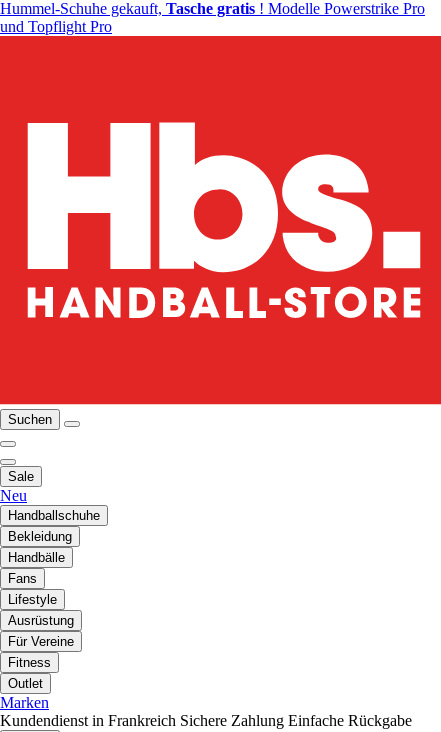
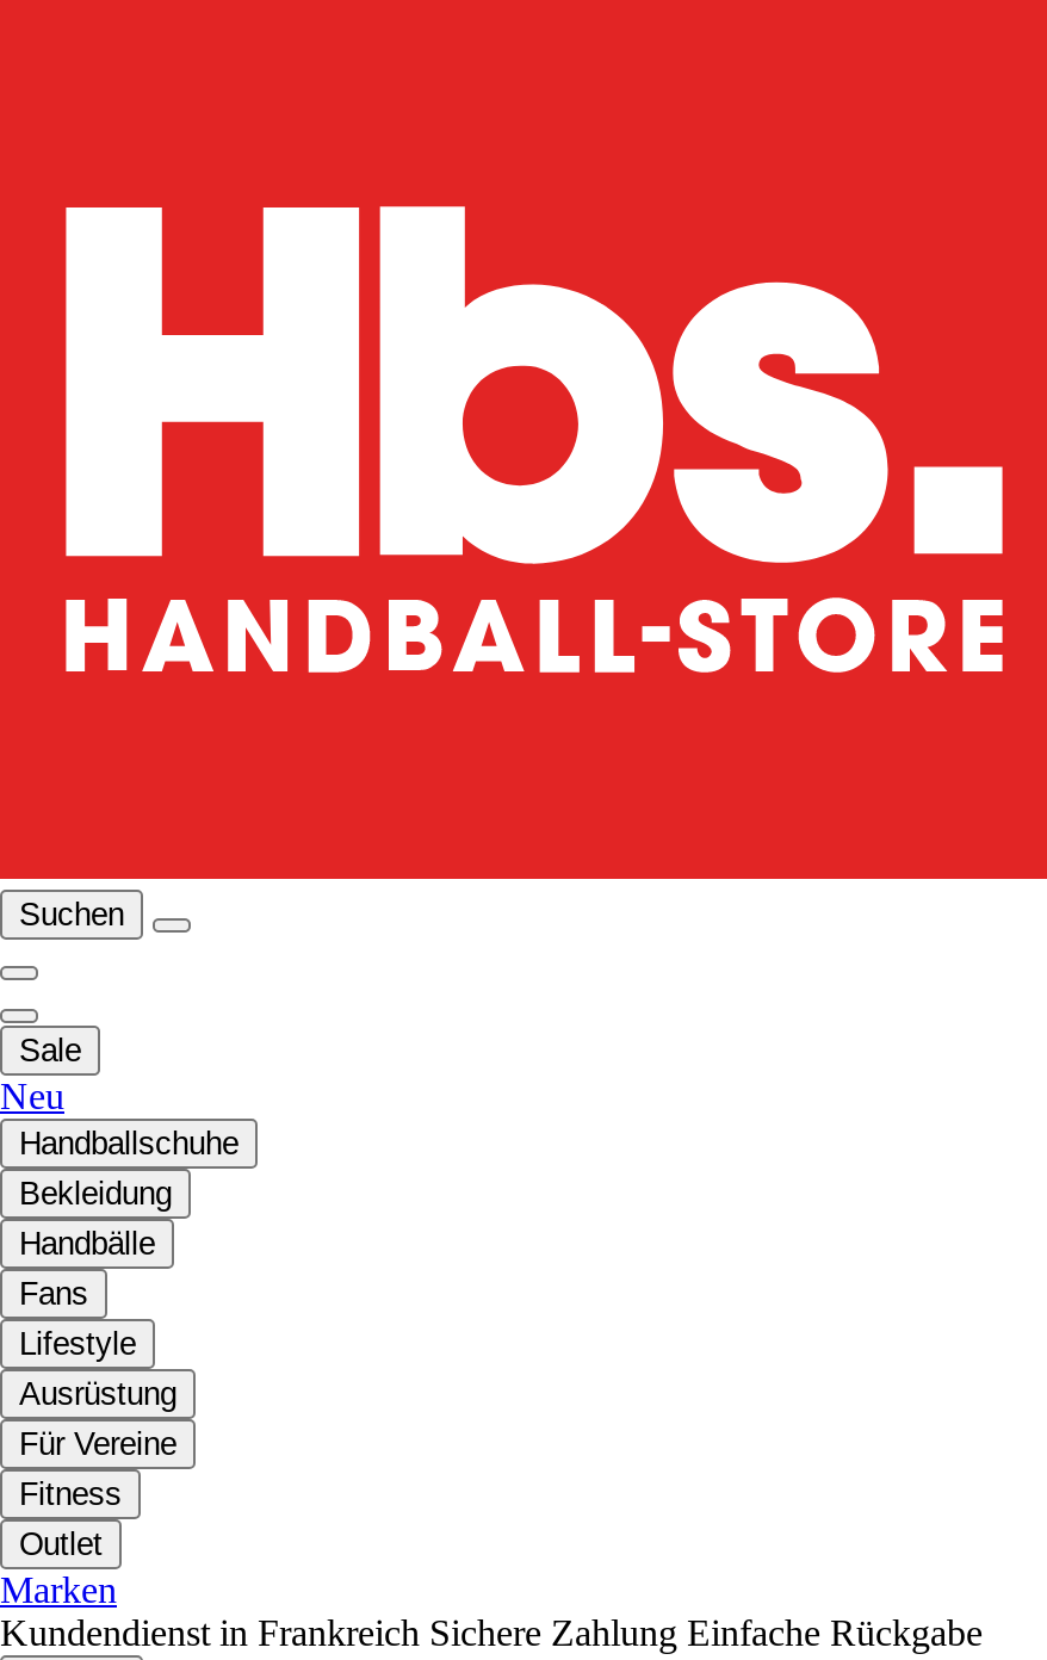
[0,0,425,35] Hummel-Schuhe gekauft, Tasche gratis! Modelle Powerstrike Pro | und Topflight Pro -> none

